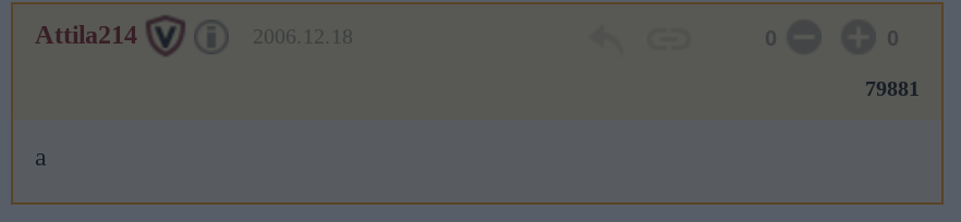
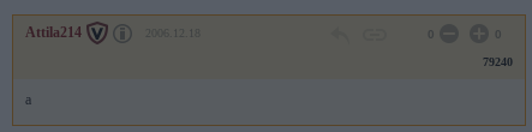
[865,76,920,100] 79881 -> [483,55,513,68] 79240

